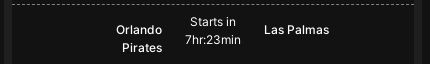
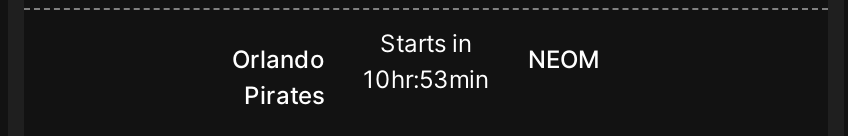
[264,22,329,37] Las Palmas -> [528,43,600,73] NEOM
[185,32,241,47] 7hr:23min -> [363,63,489,93] 10hr:53min

